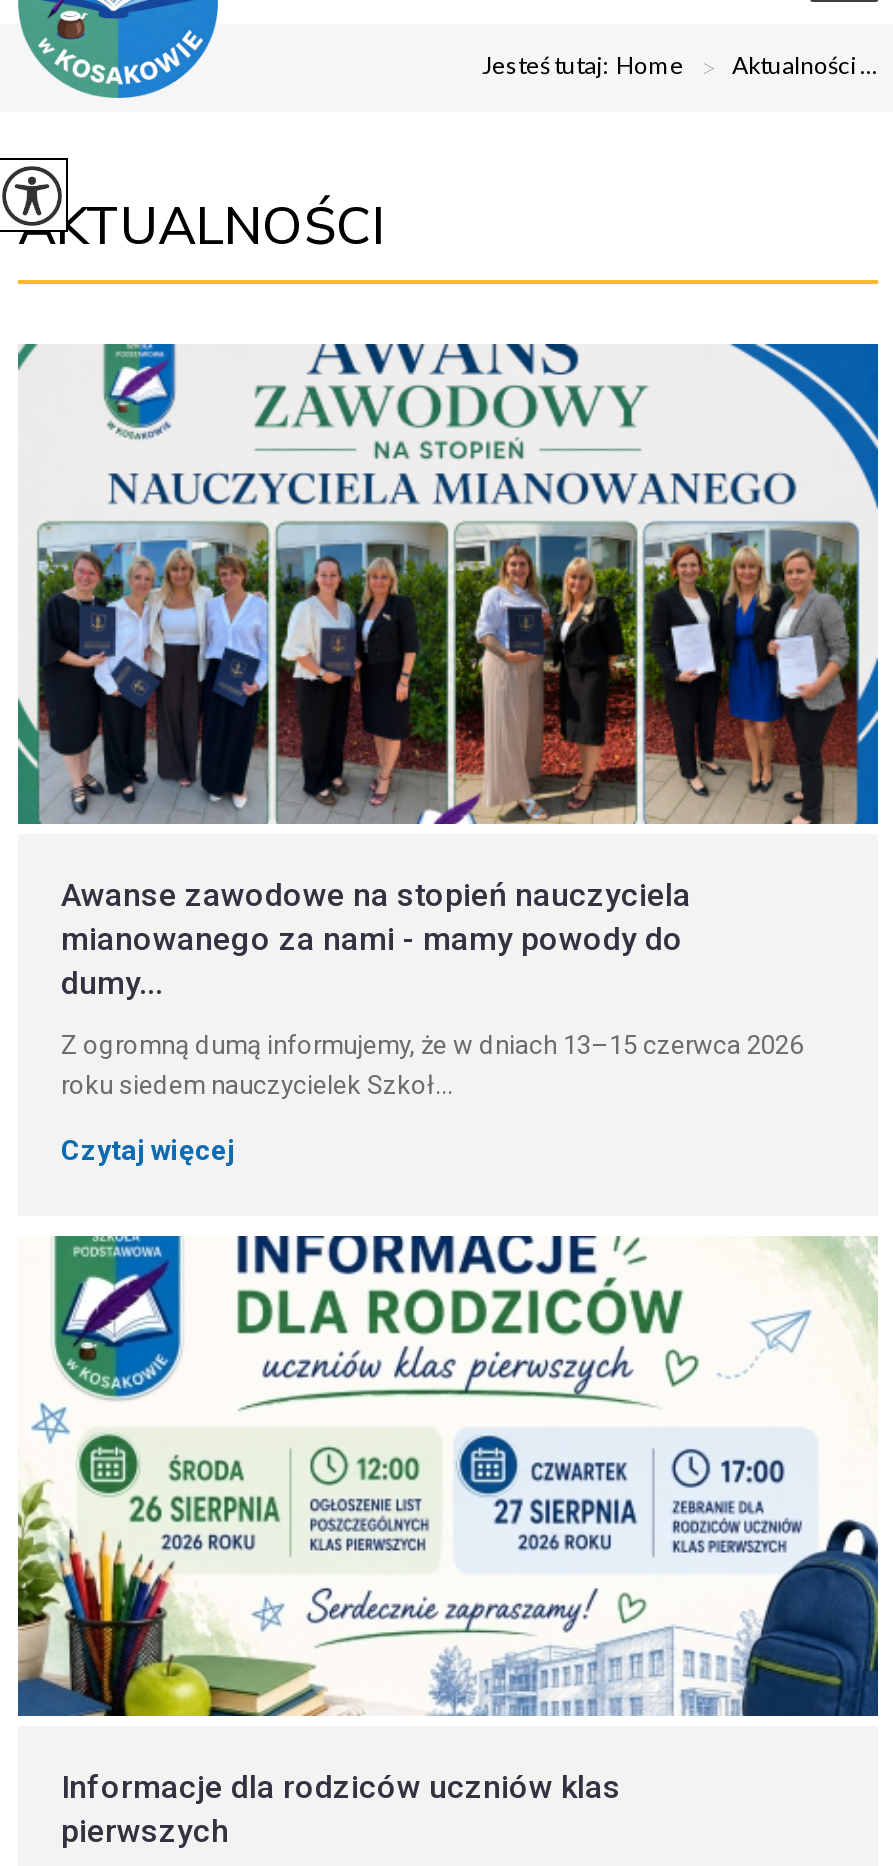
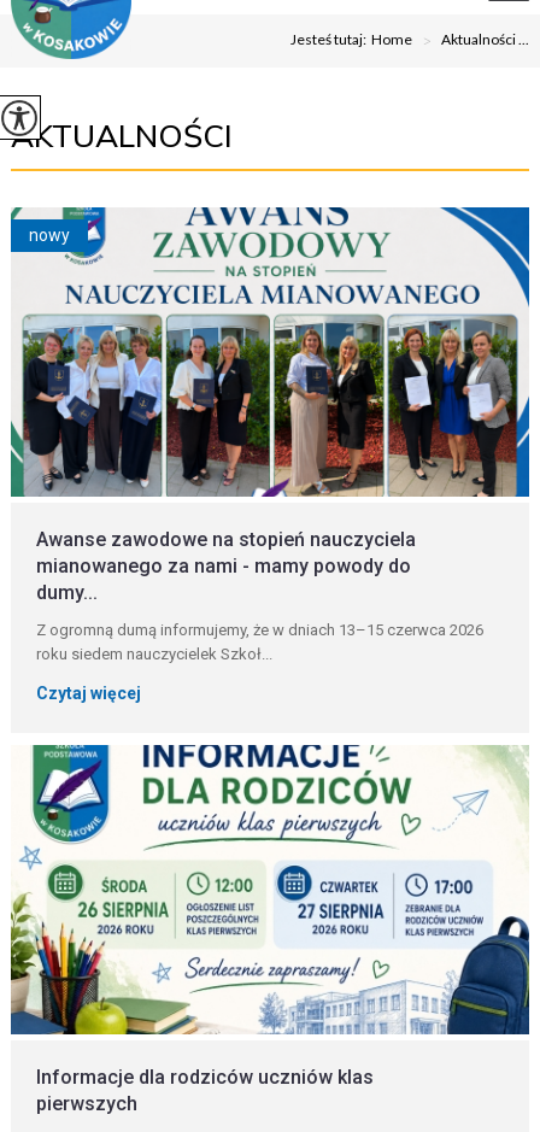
none -> [29,225,70,245] nowy

